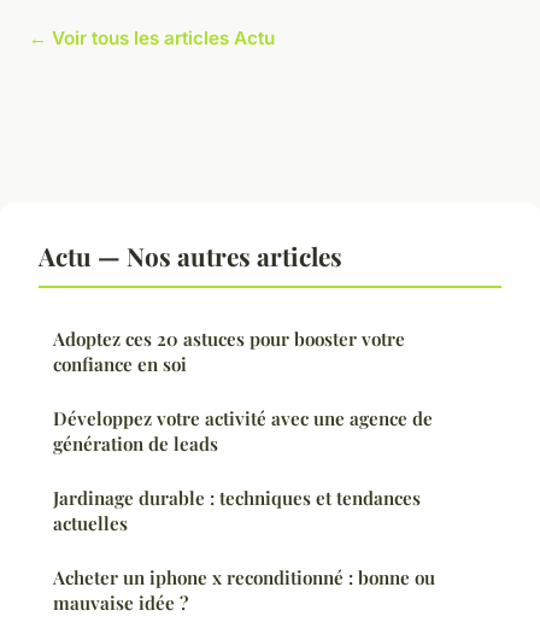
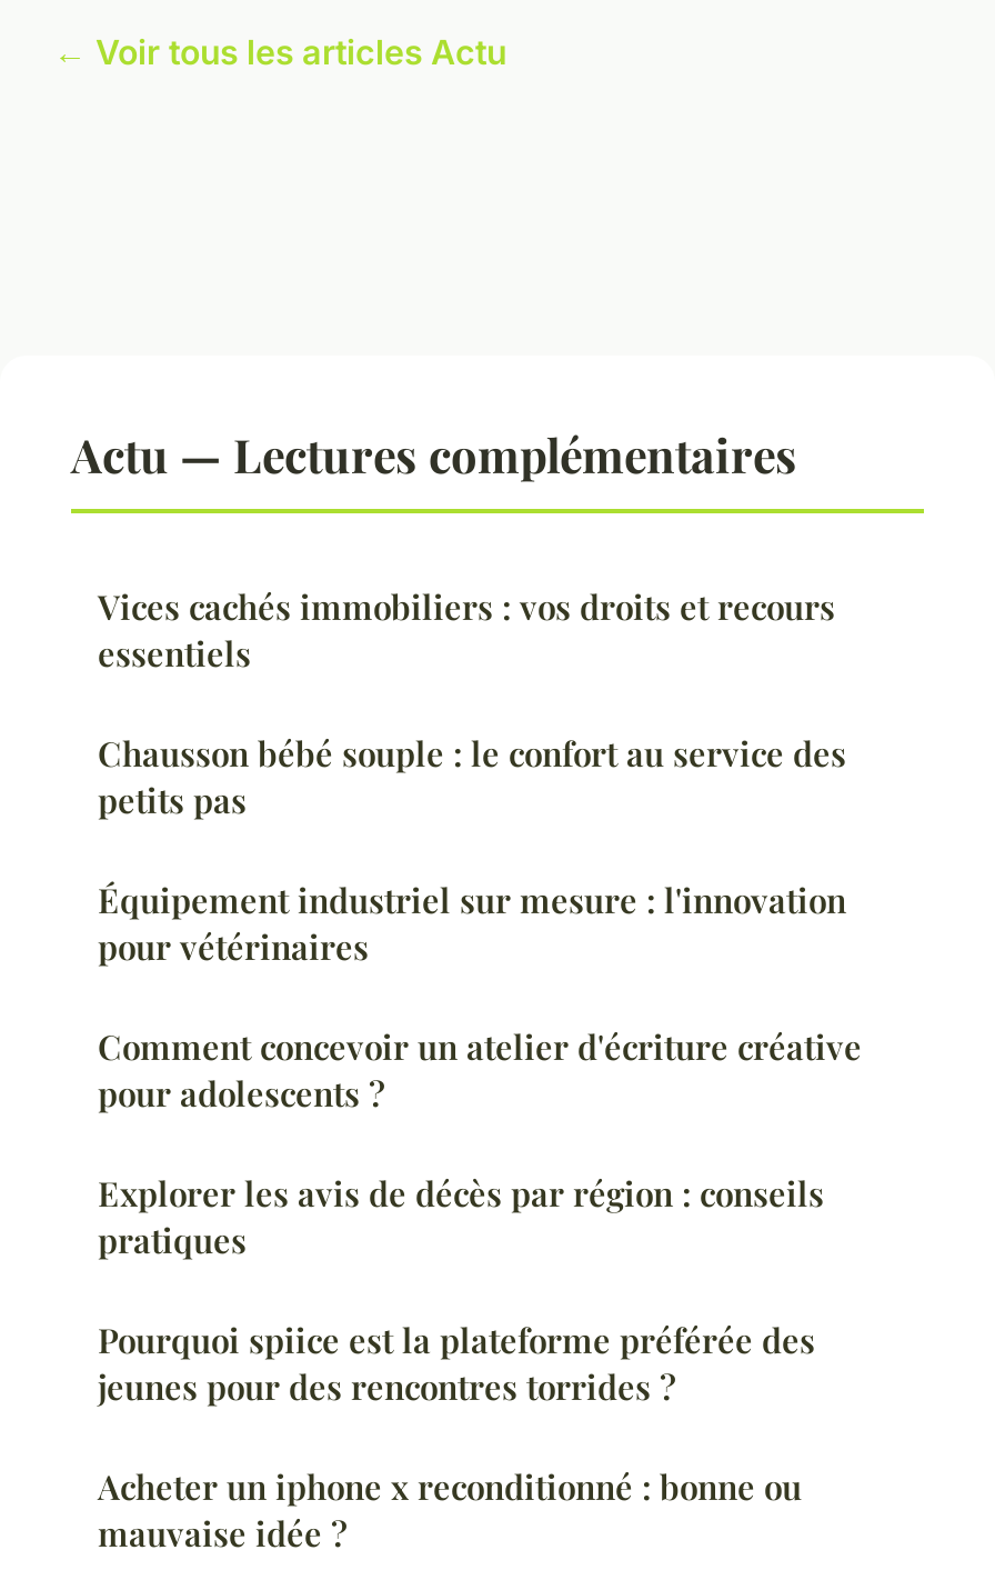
[39,239,433,535] Actu — Nos autres articles | Adoptez ces 20 astuces pour booster votre | confiance en soi | Développez votre activité avec une agence de | génération de leads | Jardinage durable : techniques et tendances | actuelles -> [71,423,862,1409] Actu — Lectures complémentaires | Vices cachés immobiliers : vos droits et recours | essentiels | Chausson bébé souple : le confort au service des | petits pas | Équipement industriel sur mesure : l'innovation | pour vétérinaires | Comment concevoir un atelier d'écriture créative | pour adolescents ? | Explorer les avis de décès par région : conseils | pratiques | Pourquoi spiice est la plateforme préférée des | jeunes pour des rencontres torrides ?

